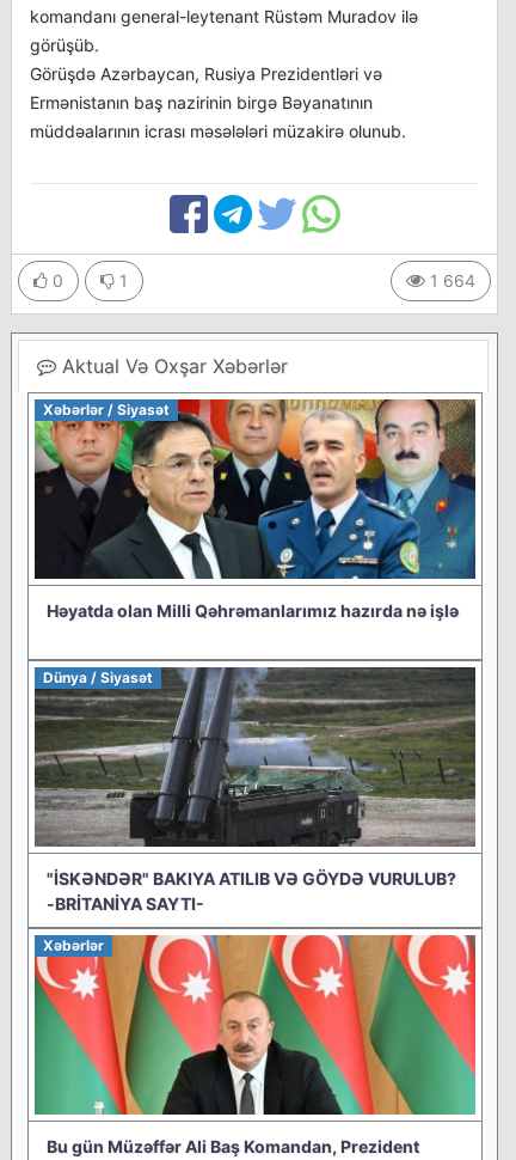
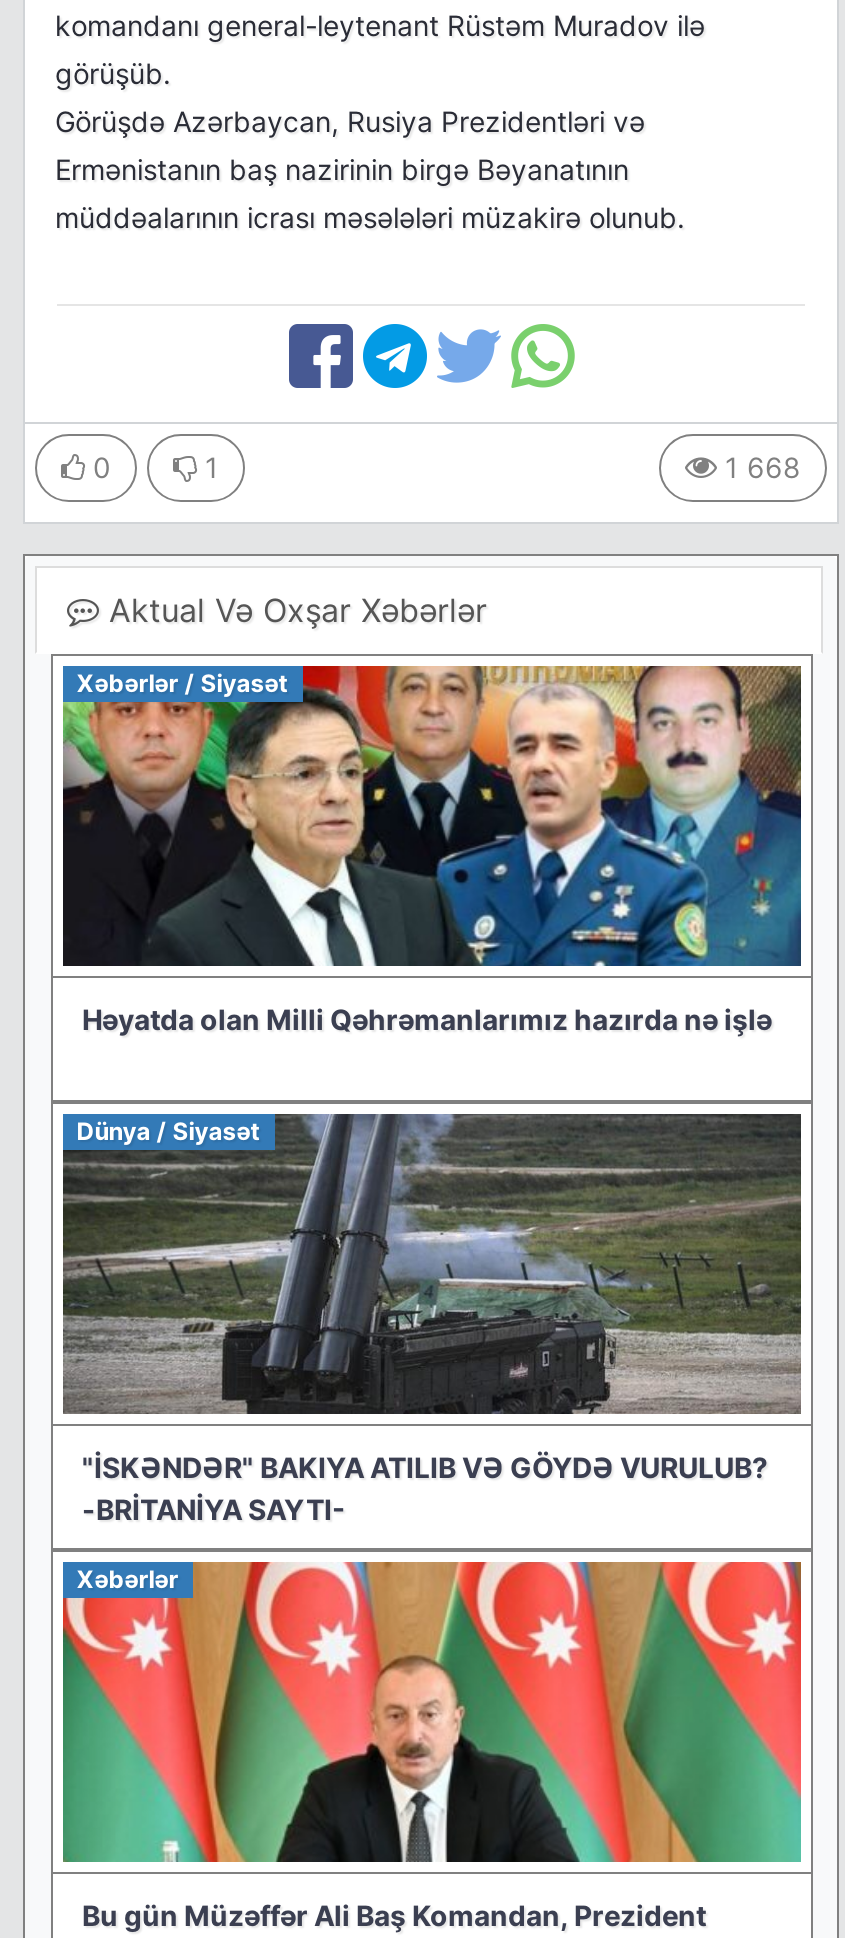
[425,271,475,291] 1 664 -> [717,450,801,484] 1 668

